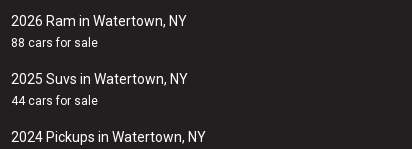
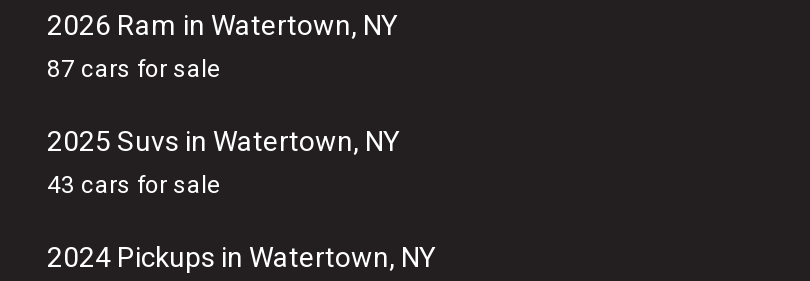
[11,36,98,50] 88 cars for sale -> [47,55,221,83] 87 cars for sale
[11,94,98,108] 44 cars for sale -> [47,171,221,199] 43 cars for sale

